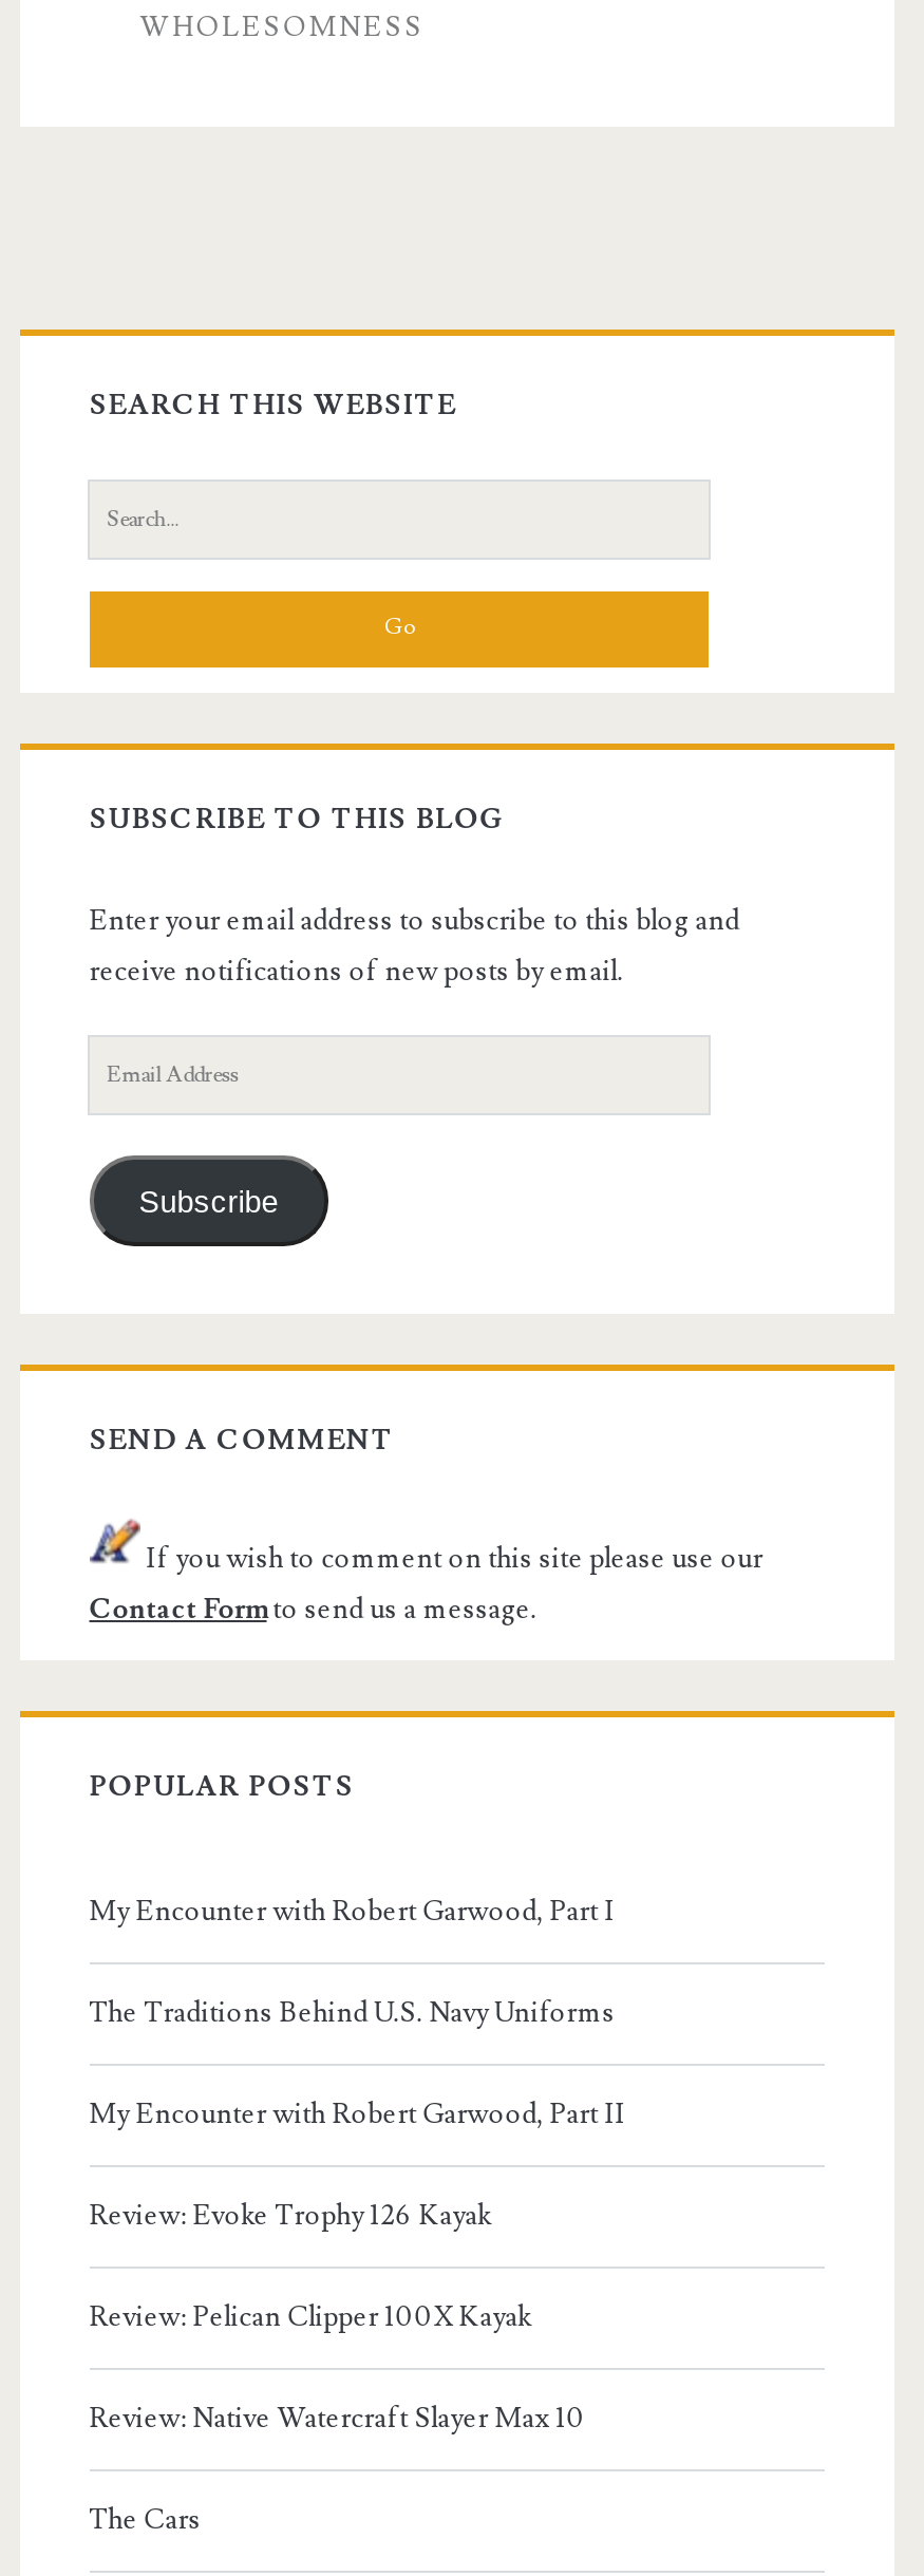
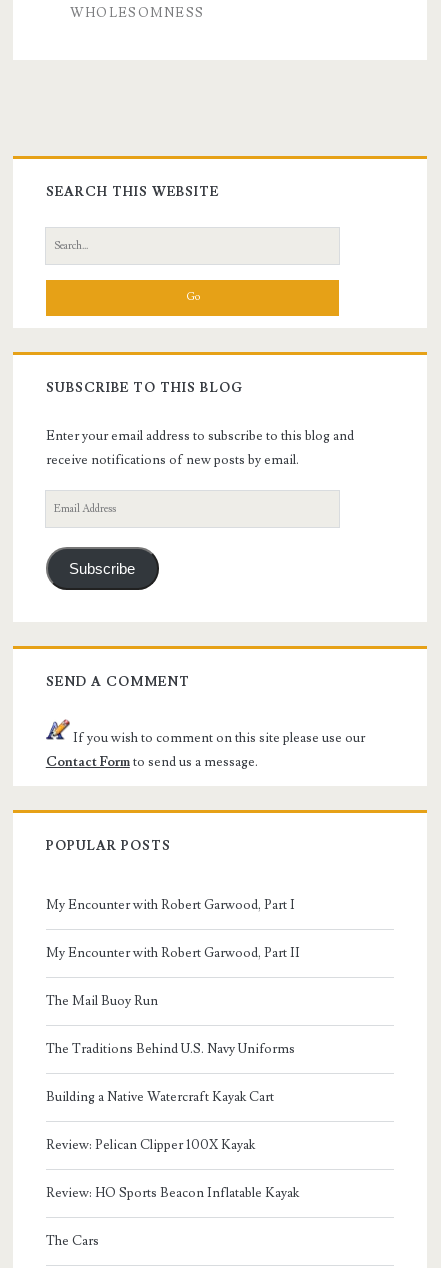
moved [89,1996,615,2030] -> [46,1041,295,1057]: The Traditions Behind U.S. Navy Uniforms
moved [89,2097,626,2131] -> [46,945,300,961]: My Encounter with Robert Garwood, Part II
[89,2199,491,2232] Review: Evoke Trophy 126 Kayak -> [46,993,274,1105] The Mail Buoy Run | Building a Native Watercraft Kayak Cart
[89,2401,586,2435] Review: Native Watercraft Slayer Max 10 -> [46,1185,299,1201] Review: HO Sports Beacon Inflatable Kayak

